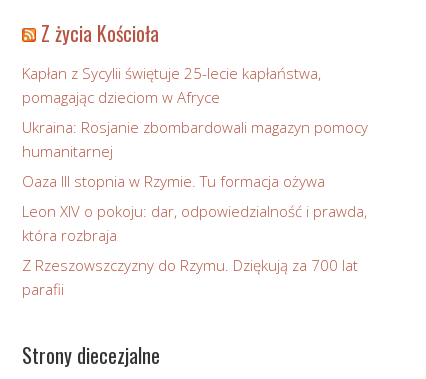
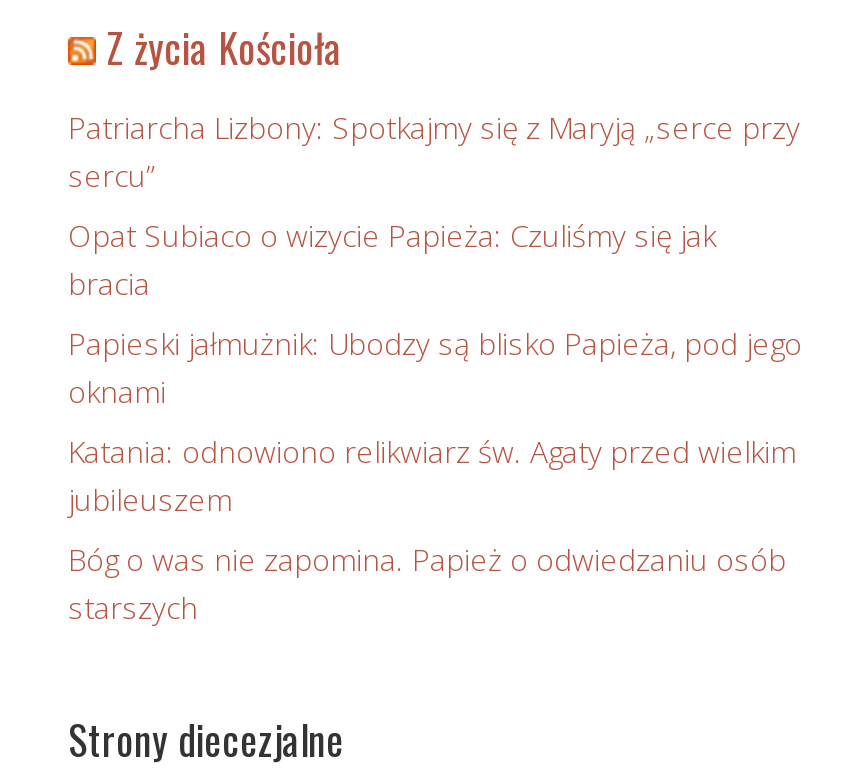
[22,63,321,107] Kapłan z Sycylii świętuje 25-lecie kapłaństwa, | pomagając dzieciom w Afryce -> [68,107,800,195] Patriarcha Lizbony: Spotkajmy się z Maryją „serce przy | sercu”
[22,117,368,161] Ukraina: Rosjanie zbombardowali magazyn pomocy | humanitarnej -> [68,215,716,303] Opat Subiaco o wizycie Papieża: Czuliśmy się jak | bracia
[22,171,325,191] Oaza III stopnia w Rzymie. Tu formacja ożywa -> [68,323,802,411] Papieski jałmużnik: Ubodzy są blisko Papieża, pod jego | oknami
[22,201,367,245] Leon XIV o pokoju: dar, odpowiedzialność i prawda, | która rozbraja -> [68,431,796,519] Katania: odnowiono relikwiarz św. Agaty przed wielkim | jubileuszem
[22,255,358,299] Z Rzeszowszczyzny do Rzymu. Dziękują za 700 lat | parafii -> [68,539,786,627] Bóg o was nie zapomina. Papież o odwiedzaniu osób | starszych

